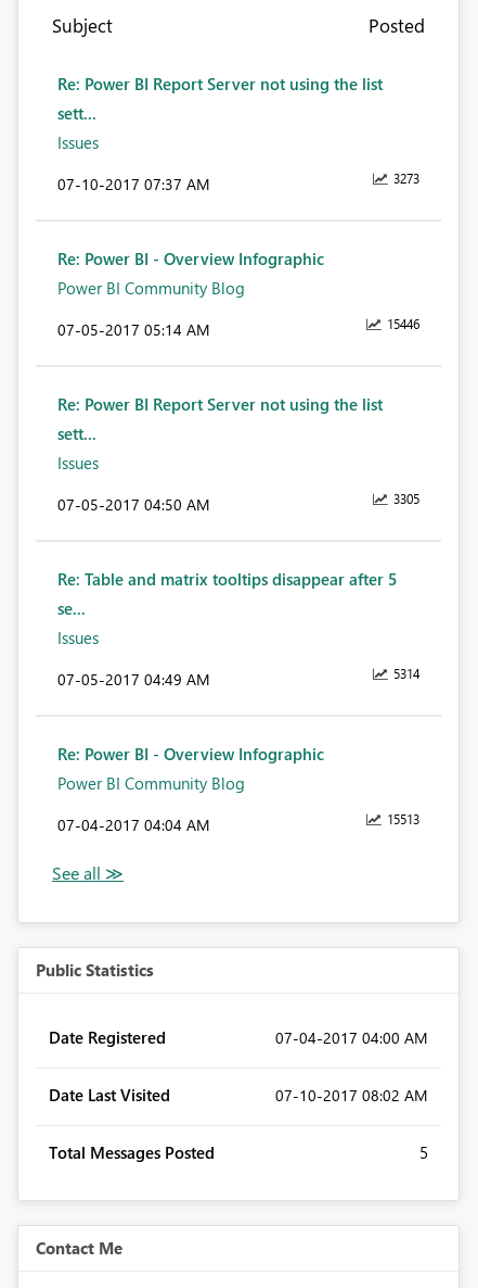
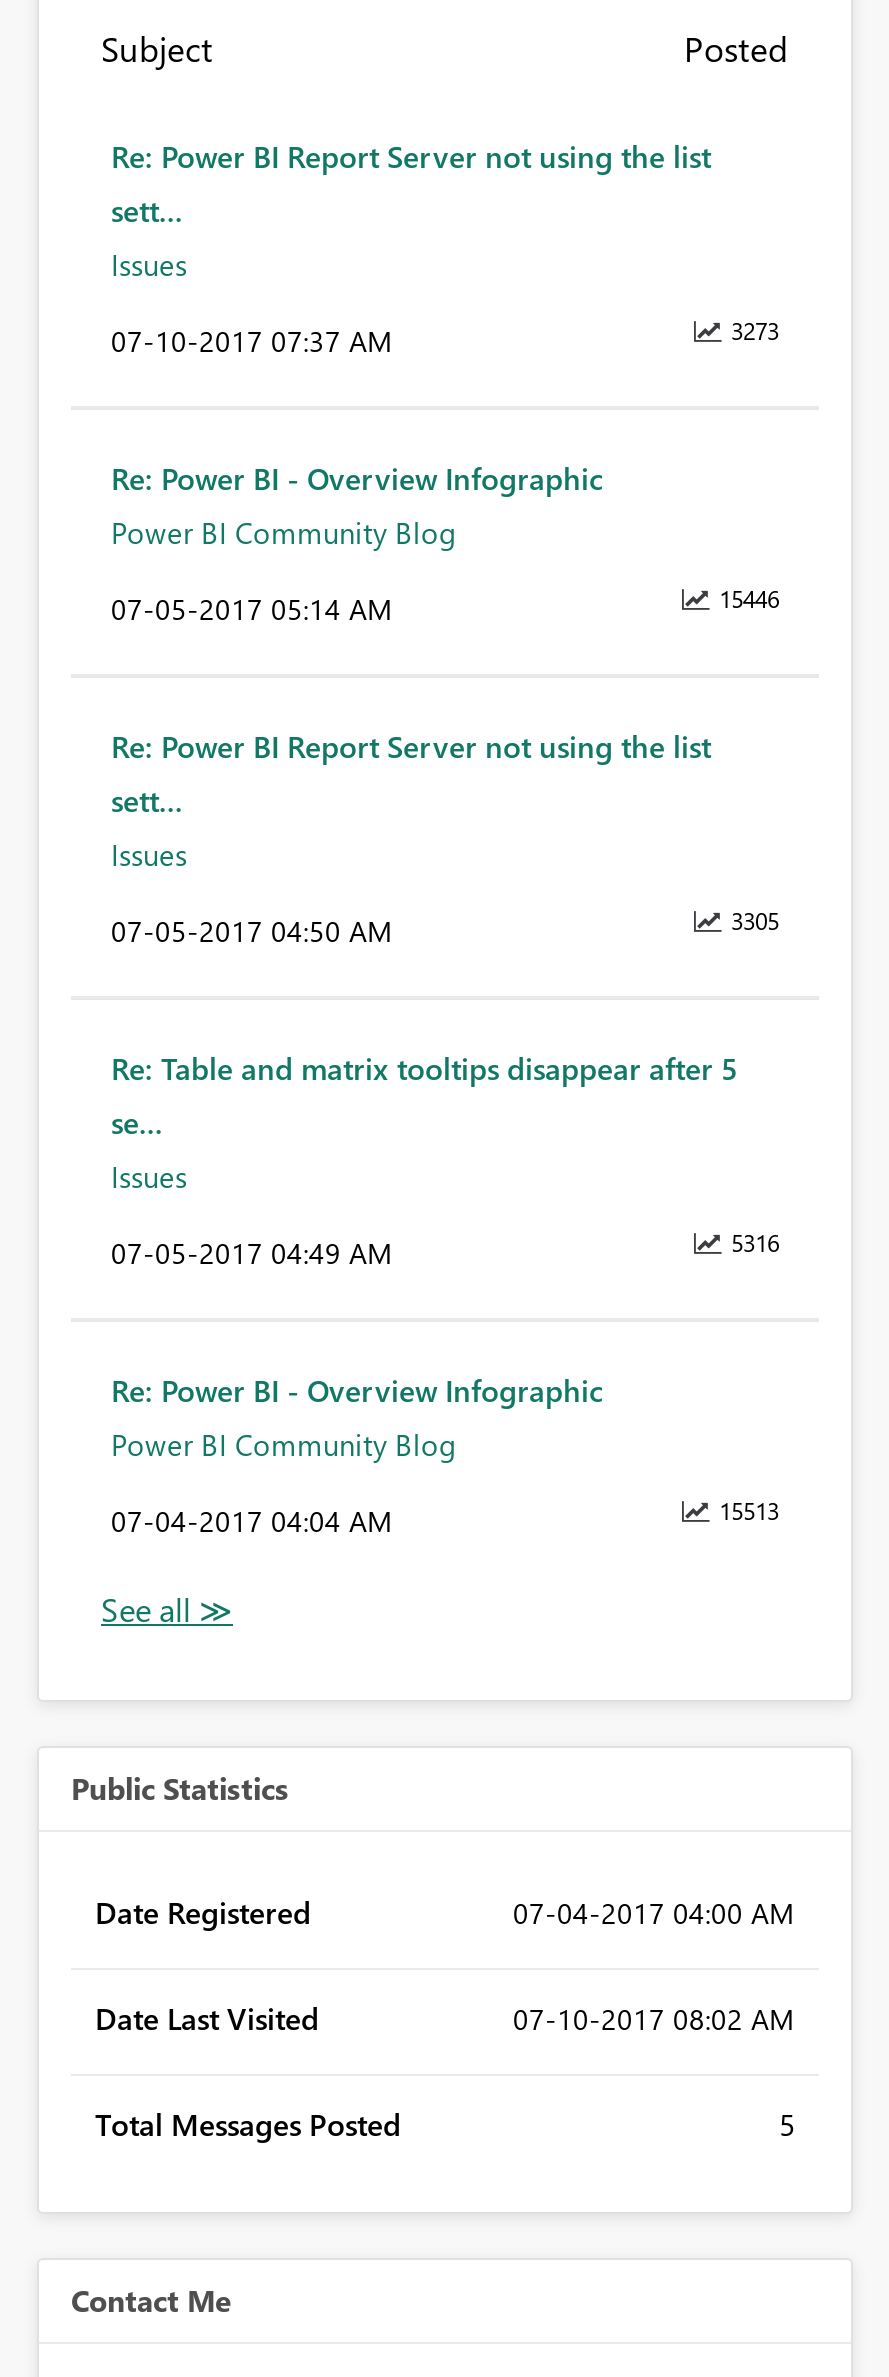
[390,665,419,682] 5314 -> [725,1227,779,1259] 5316

